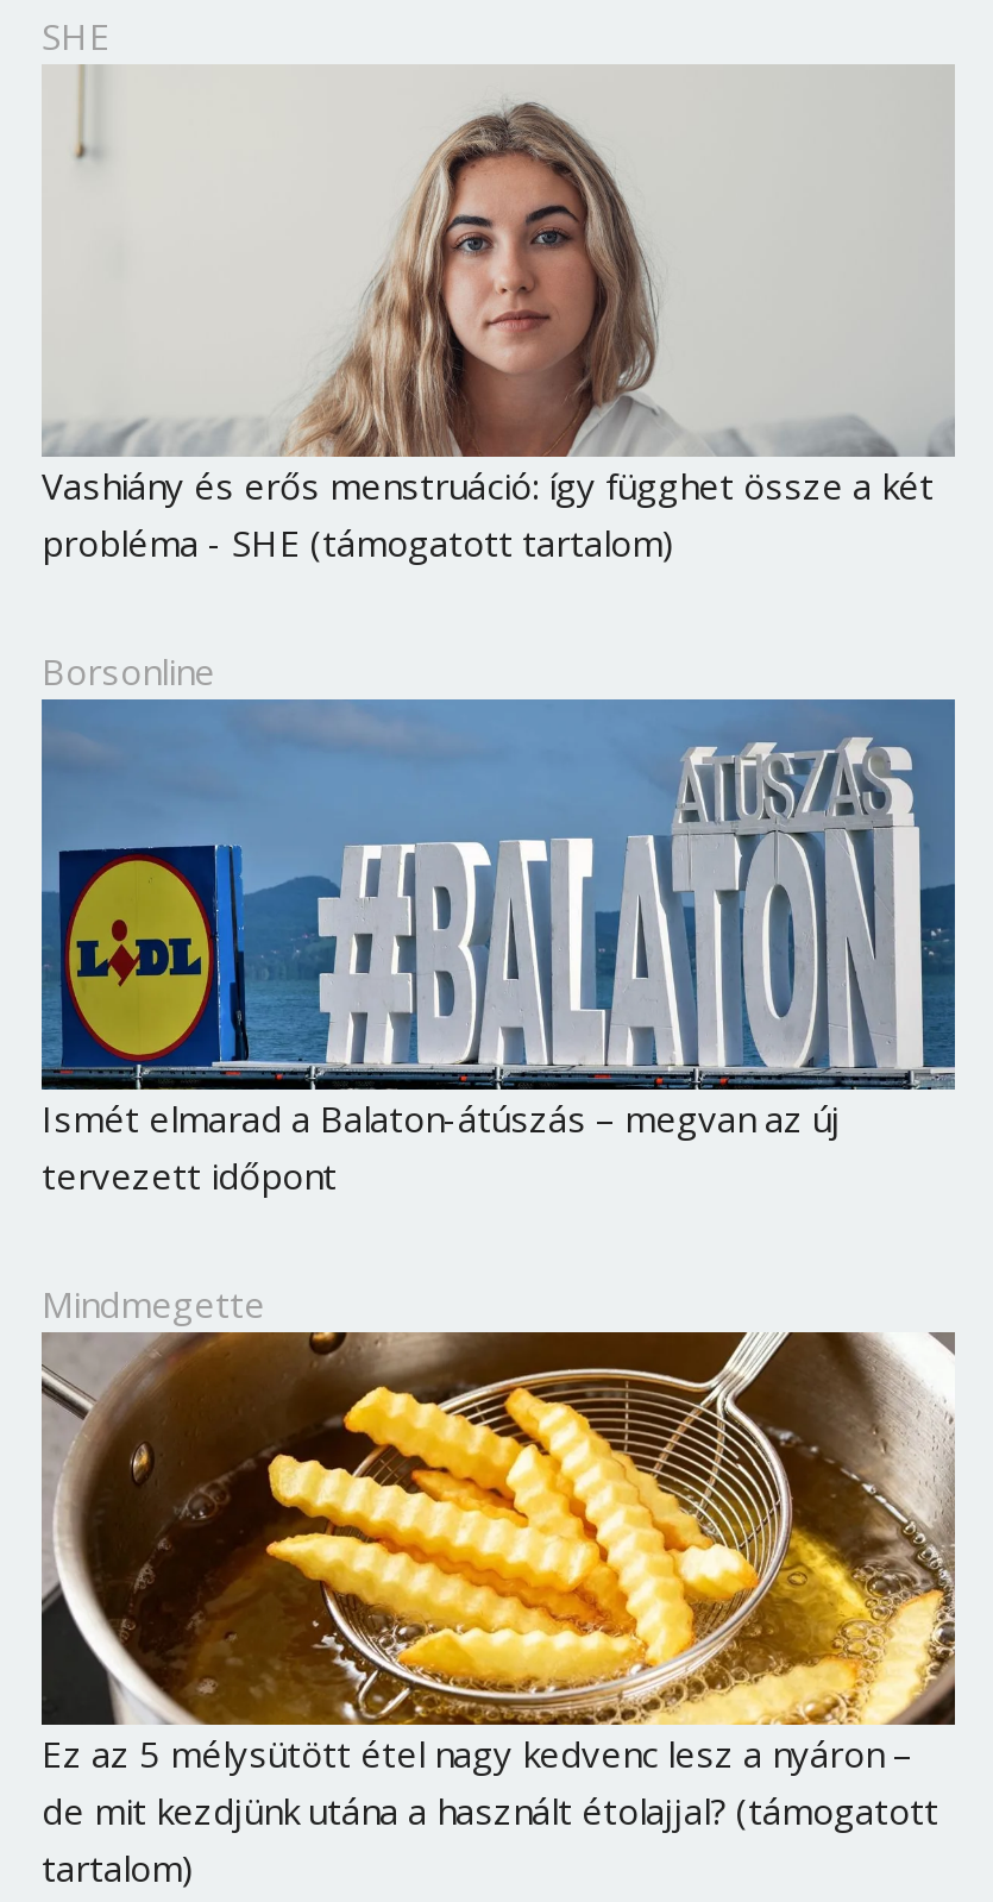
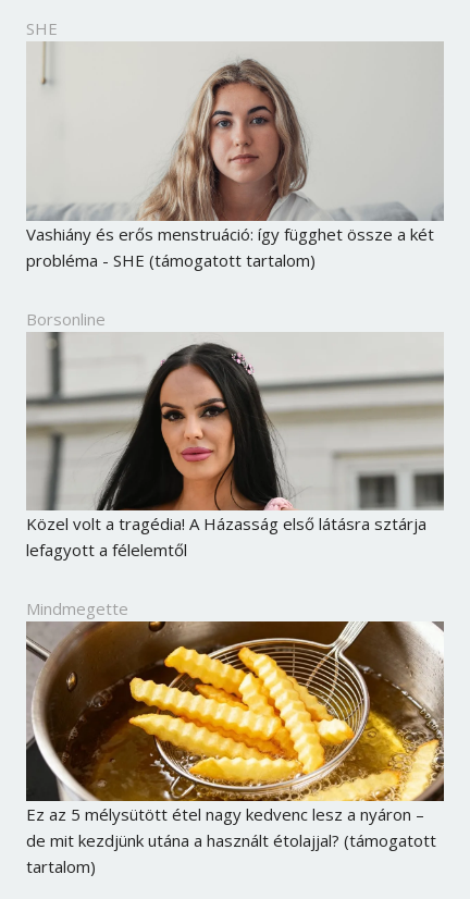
[39,697,957,1200] [image] | Ismét elmarad a Balaton-átúszás – megvan az új | tervezett időpont -> [25,332,444,561] [image] | Közel volt a tragédia! A Házasság első látásra sztárja | lefagyott a félelemtől

